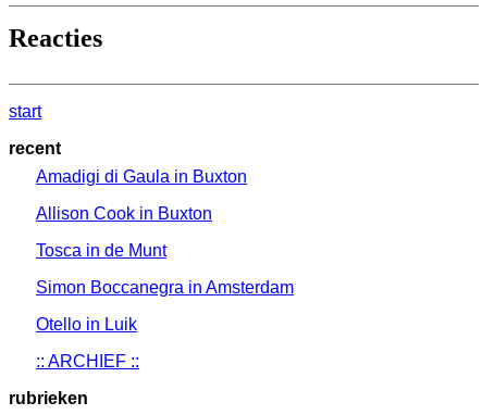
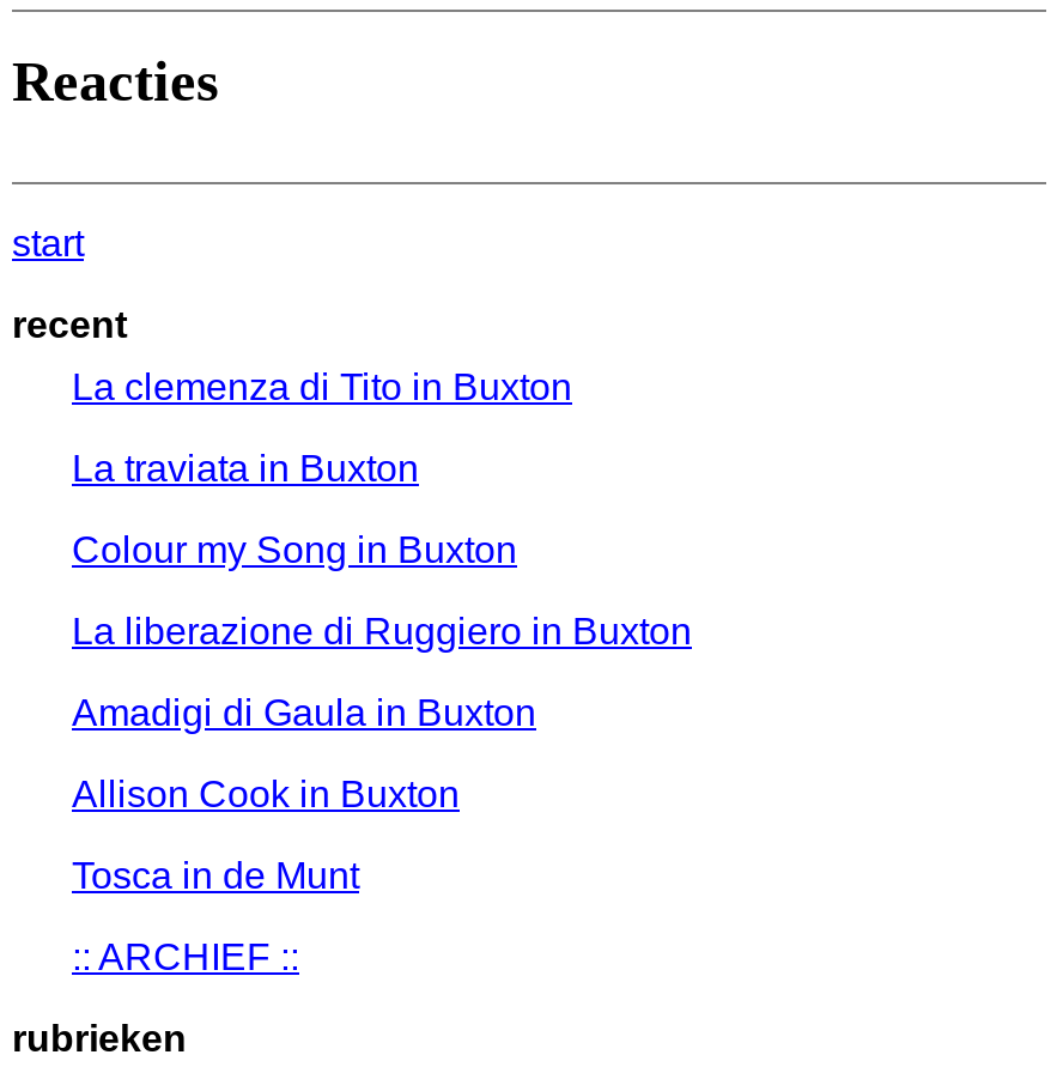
none -> [72,367,692,652] La clemenza di Tito in Buxton | La traviata in Buxton | Colour my Song in Buxton | La liberazione di Ruggiero in Buxton
moved [36,168,247,260] -> [72,693,536,897]: Amadigi di Gaula in Buxton | Allison Cook in Buxton | Tosca in de Munt
[36,279,294,334] Simon Boccanegra in Amsterdam | Otello in Luik -> none

